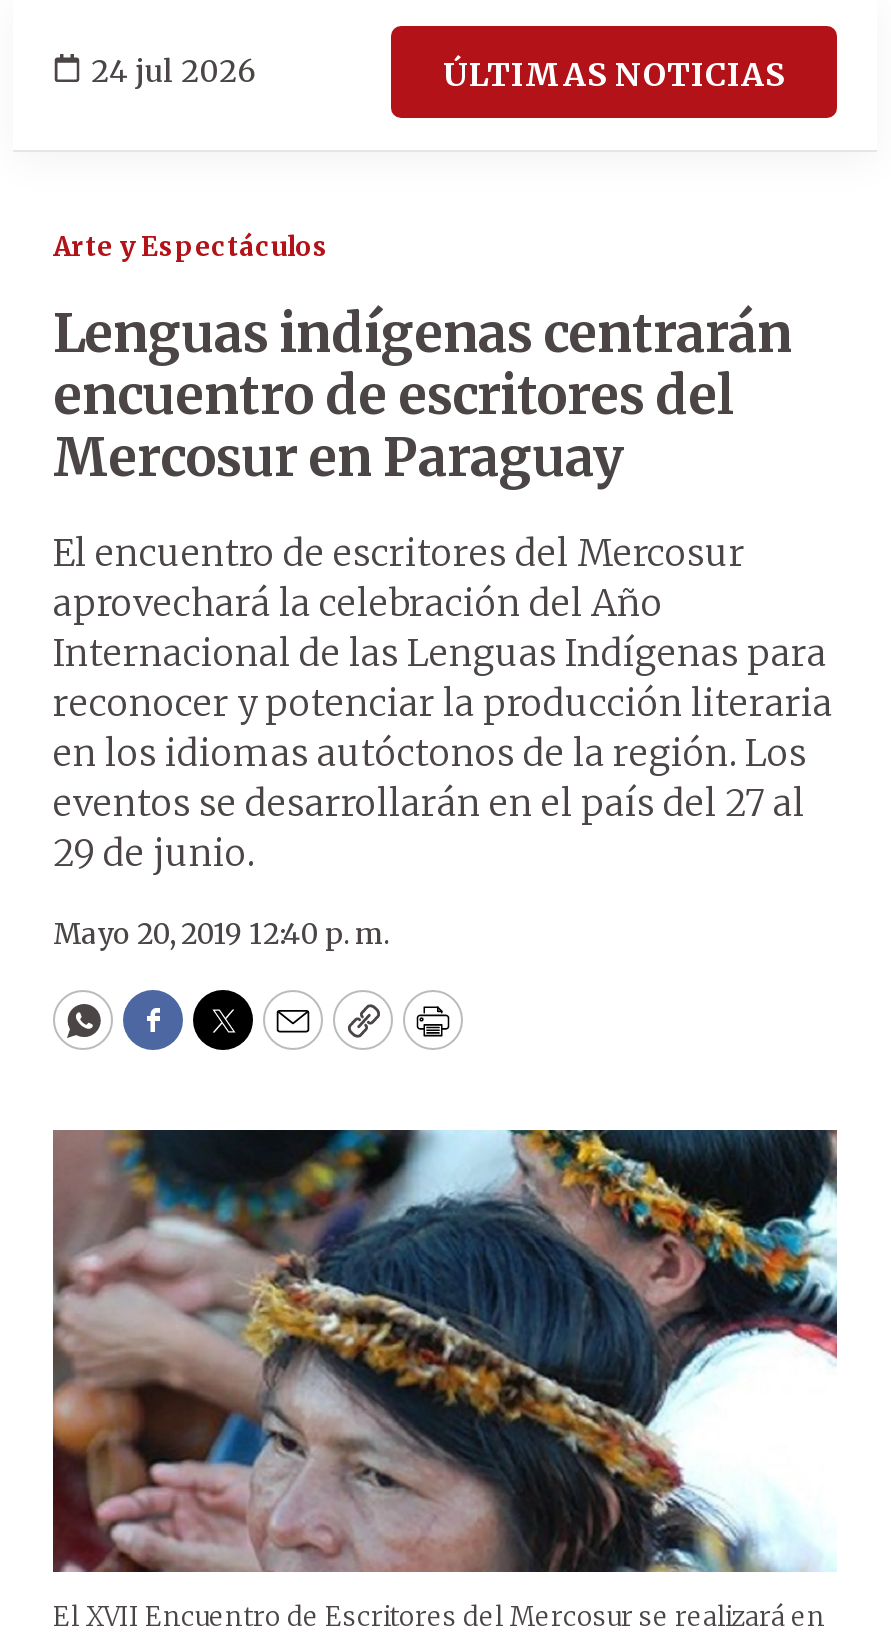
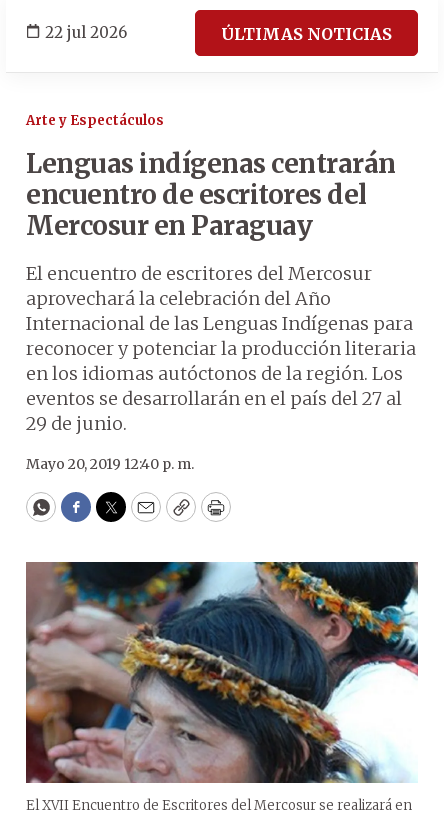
[91,51,255,89] 24 jul 2026 -> [45,22,127,41] 22 jul 2026

